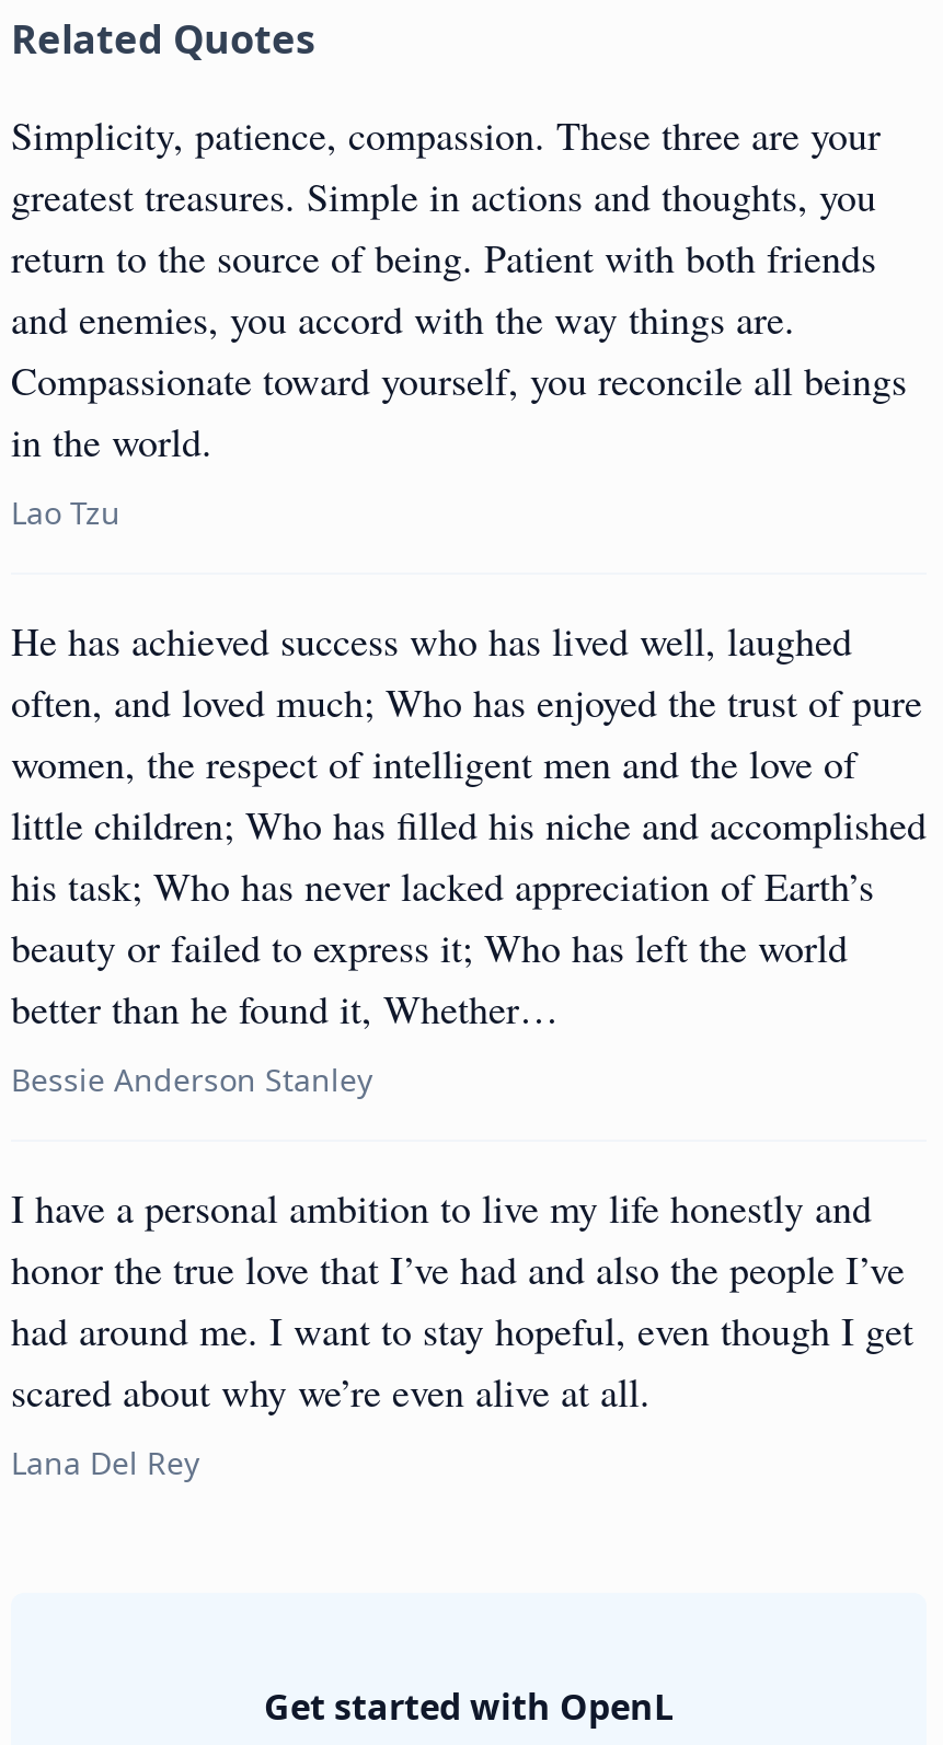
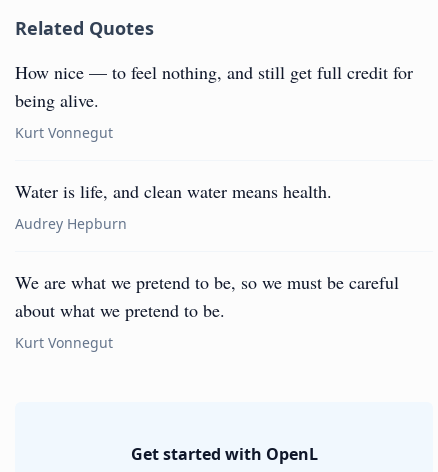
[11,108,907,467] Simplicity, patience, compassion. These three are your | greatest treasures. Simple in actions and thoughts, you | return to the source of being. Patient with both friends | and enemies, you accord with the way things are. | Compassionate toward yourself, you reconcile all beings | in the world. -> [15,60,413,112] How nice — to feel nothing, and still get full credit for | being alive.
[11,492,120,533] Lao Tzu -> [15,123,113,142] Kurt Vonnegut
[11,614,927,1035] He has achieved success who has lived well, laughed | often, and loved much; Who has enjoyed the trust of pure | women, the respect of intelligent men and the love of | little children; Who has filled his niche and accomplished | his task; Who has never lacked appreciation of Earth’s | beauty or failed to express it; Who has left the world | better than he found it, Whether… -> [15,179,332,203] Water is life, and clean water means health.
[11,1059,372,1100] Bessie Anderson Stanley -> [15,214,127,233] Audrey Hepburn
[11,1181,913,1418] I have a personal ambition to live my life honestly and | honor the true love that I’ve had and also the people I’ve | had around me. I want to stay hopeful, even though I get | scared about why we’re even alive at all. -> [15,270,399,322] We are what we pretend to be, so we must be careful | about what we pretend to be.
[11,1442,199,1483] Lana Del Rey -> [15,333,113,352] Kurt Vonnegut

